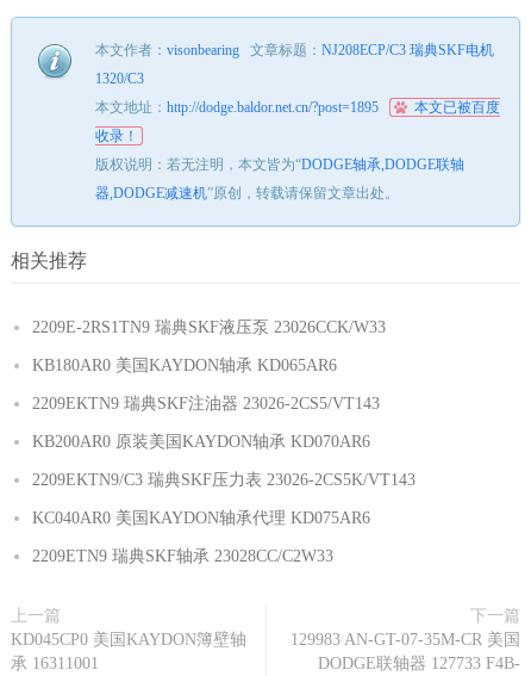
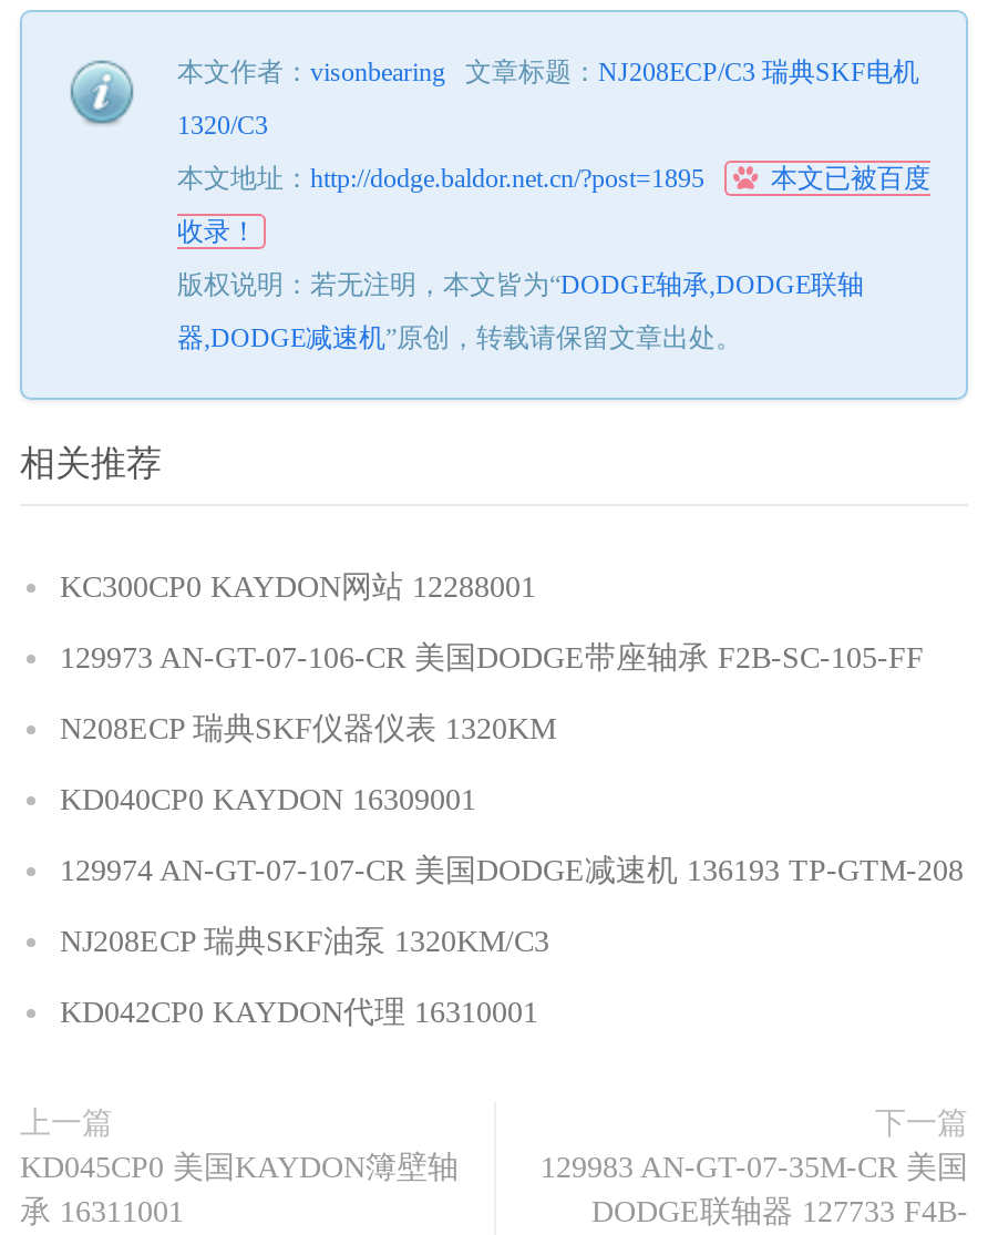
[32,318,386,336] 2209E-2RS1TN9 瑞典SKF液压泵 23026CCK/W33 -> [60,570,536,604] KC300CP0 KAYDON网站 12288001
[32,356,337,374] KB180AR0 美国KAYDON轴承 KD065AR6 -> [60,641,924,675] 129973 AN-GT-07-106-CR 美国DODGE带座轴承 F2B-SC-105-FF
[32,395,380,413] 2209EKTN9 瑞典SKF注油器 23026-2CS5/VT143 -> [60,712,556,745] N208ECP 瑞典SKF仪器仪表 1320KM
[32,433,370,451] KB200AR0 原装美国KAYDON轴承 KD070AR6 -> [60,783,476,816] KD040CP0 KAYDON 16309001
[32,471,416,489] 2209EKTN9/C3 瑞典SKF压力表 23026-2CS5K/VT143 -> [60,854,964,887] 129974 AN-GT-07-107-CR 美国DODGE减速机 136193 TP-GTM-208
[32,509,370,527] KC040AR0 美国KAYDON轴承代理 KD075AR6 -> [60,925,549,958] NJ208ECP 瑞典SKF油泵 1320KM/C3
[32,547,333,565] 2209ETN9 瑞典SKF轴承 23028CC/C2W33 -> [60,996,538,1029] KD042CP0 KAYDON代理 16310001

